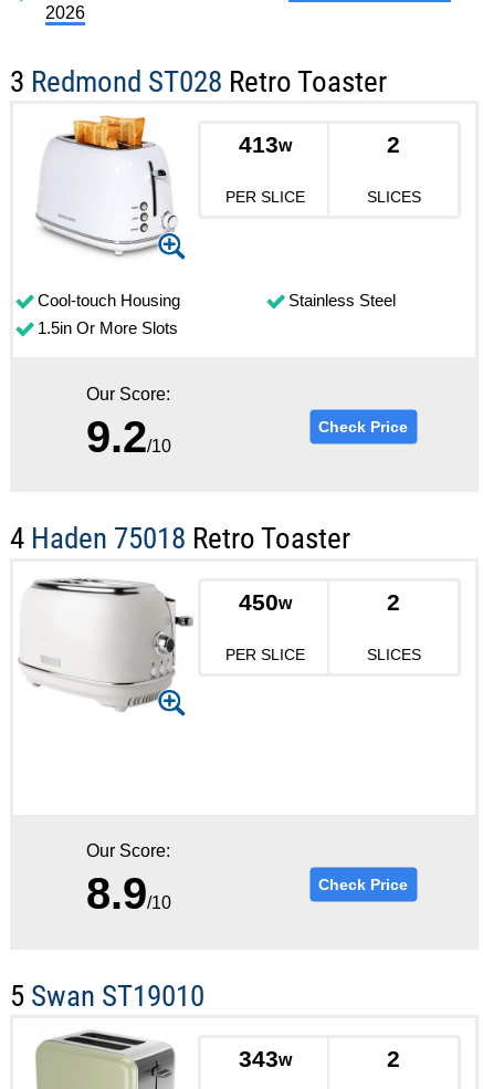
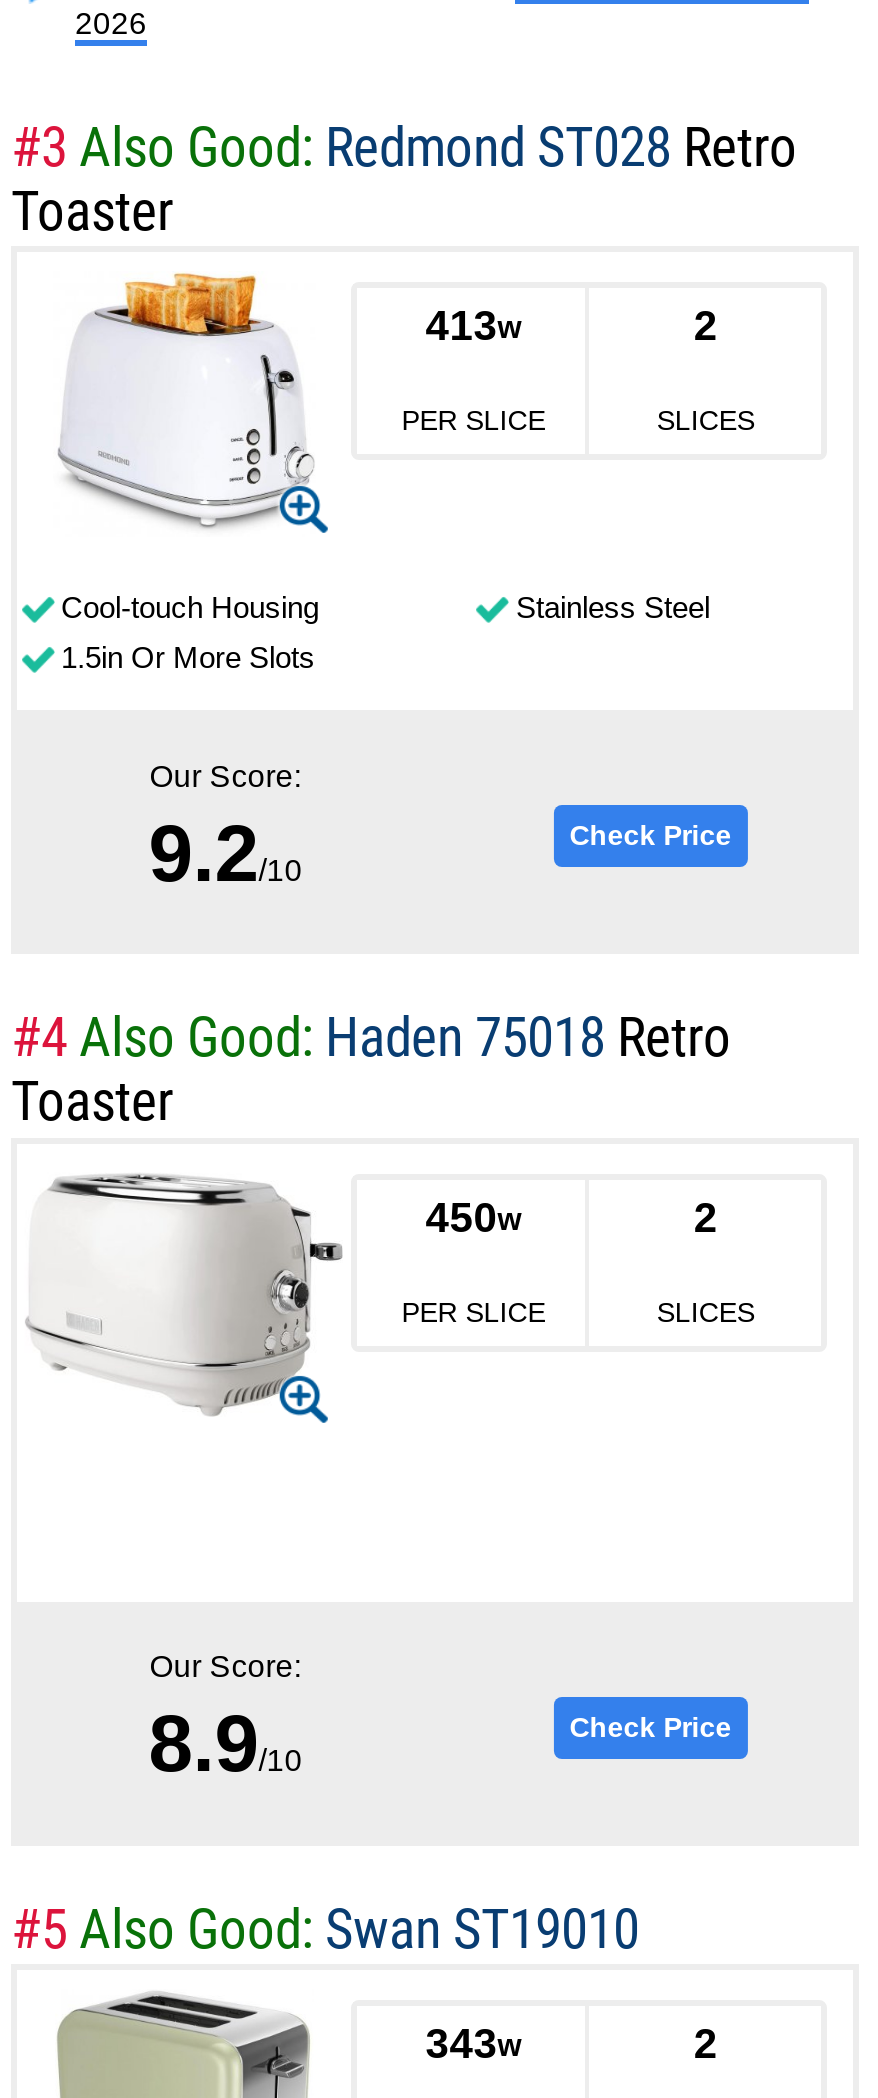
[10,64,387,99] 3 Redmond ST028 Retro Toaster -> [11,116,797,244] #3 Also Good: Redmond ST028 Retro | Toaster
[10,521,350,556] 4 Haden 75018 Retro Toaster -> [11,1006,731,1134] #4 Also Good: Haden 75018 Retro | Toaster
[10,978,204,1013] 5 Swan ST19010 -> [11,1897,639,1961] #5 Also Good: Swan ST19010

